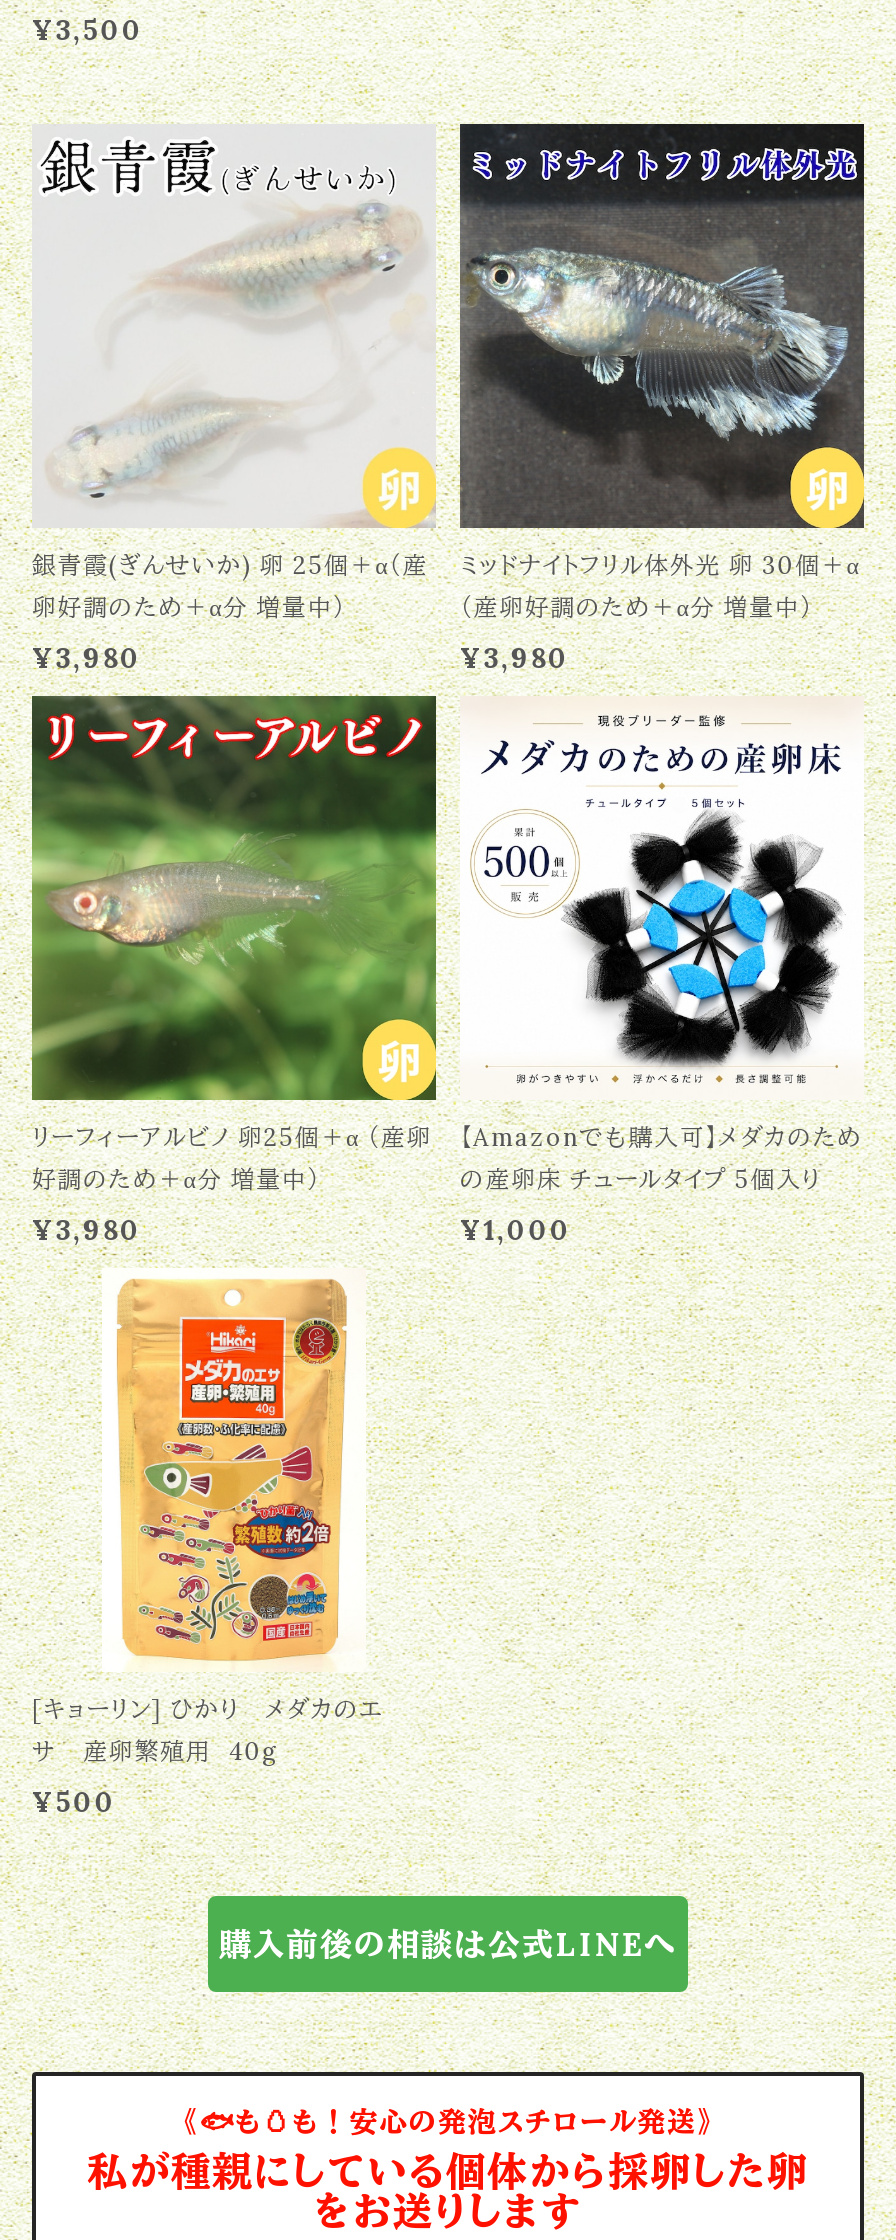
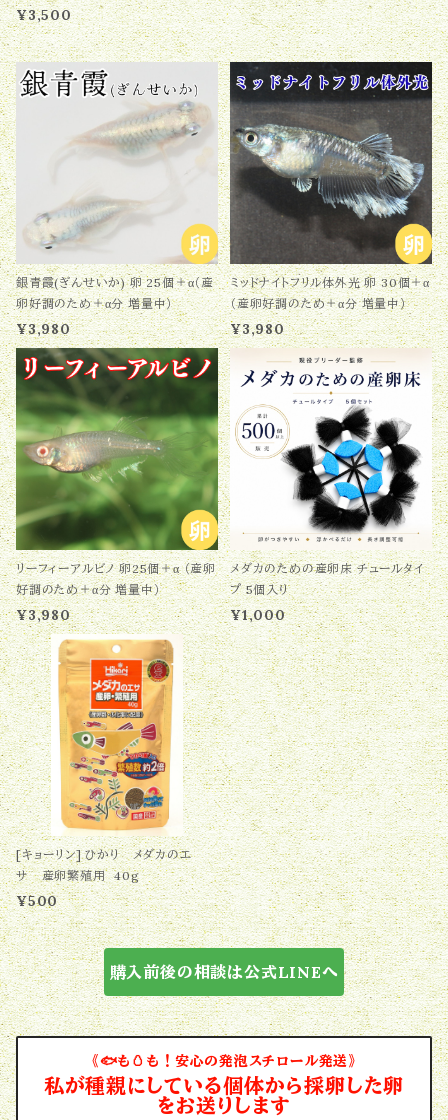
[460,1122,862,1194] 【Amazonでも購入可】メダカのため | の産卵床 チュールタイプ 5個入り -> [230,561,424,597] メダカのための産卵床 チュールタイ | プ 5個入り

